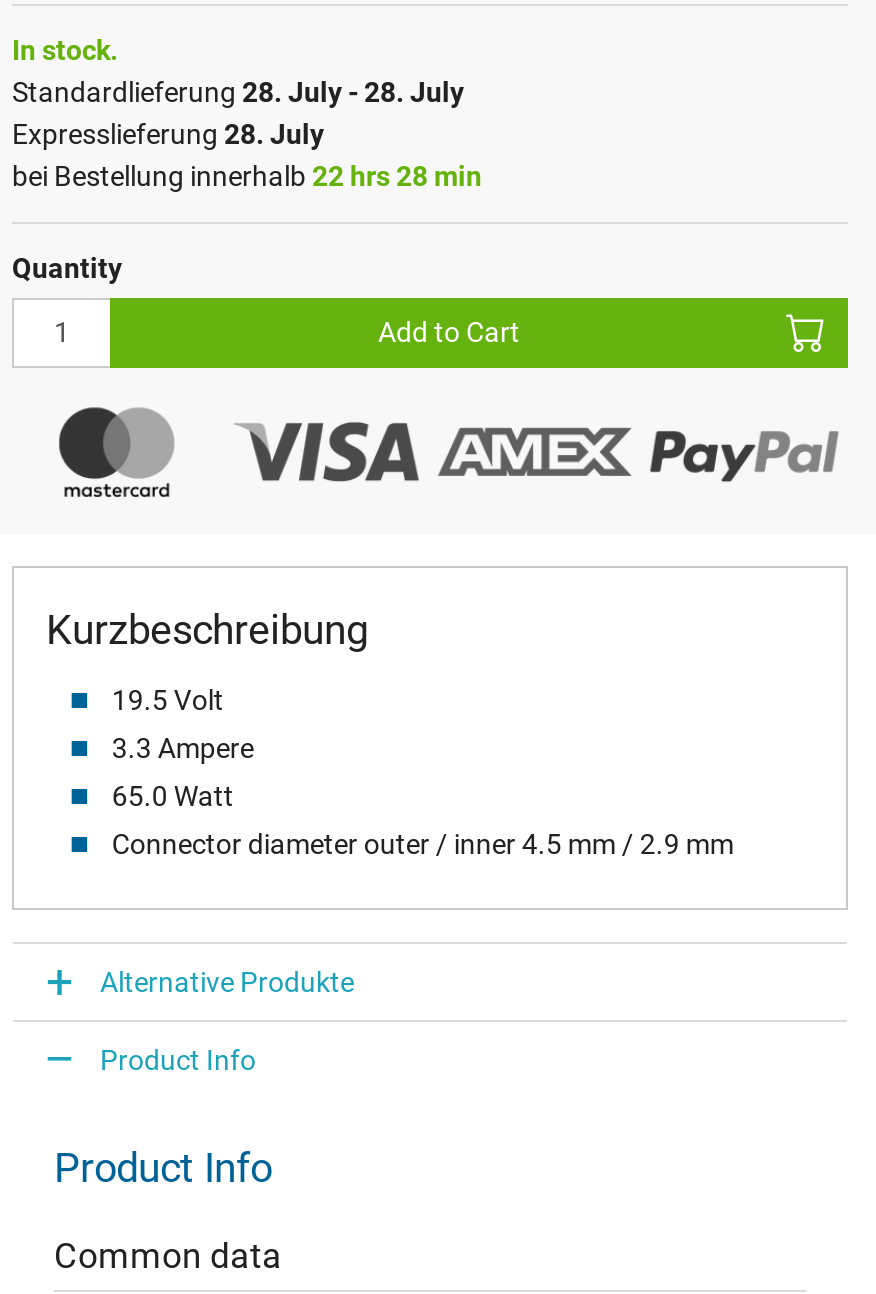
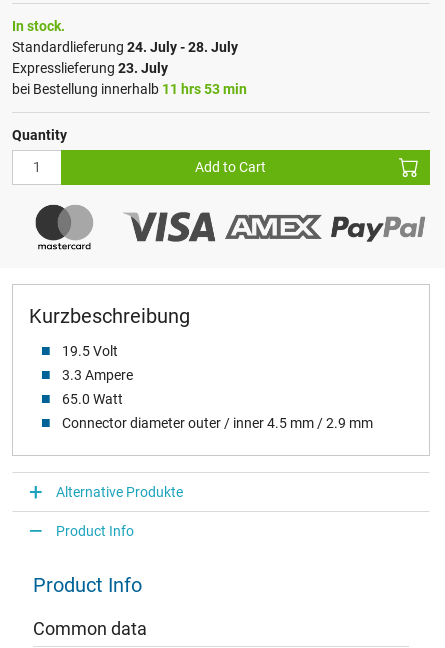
[12,76,464,108] Standardlieferung 28. July - 28. July -> [12,39,238,55] Standardlieferung 24. July - 28. July
[12,118,324,150] Expresslieferung 28. July -> [12,60,168,76] Expresslieferung 23. July
[12,160,482,192] bei Bestellung innerhalb 22 hrs 28 min -> [12,81,247,97] bei Bestellung innerhalb 11 hrs 53 min

